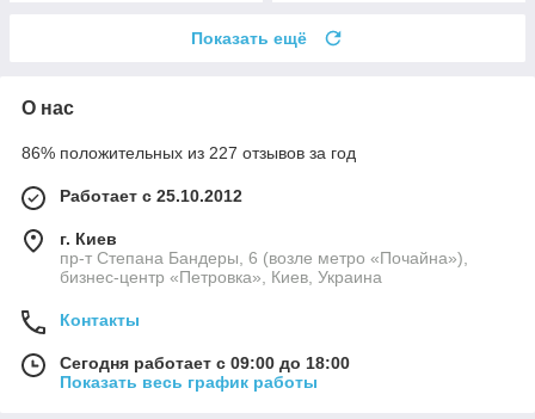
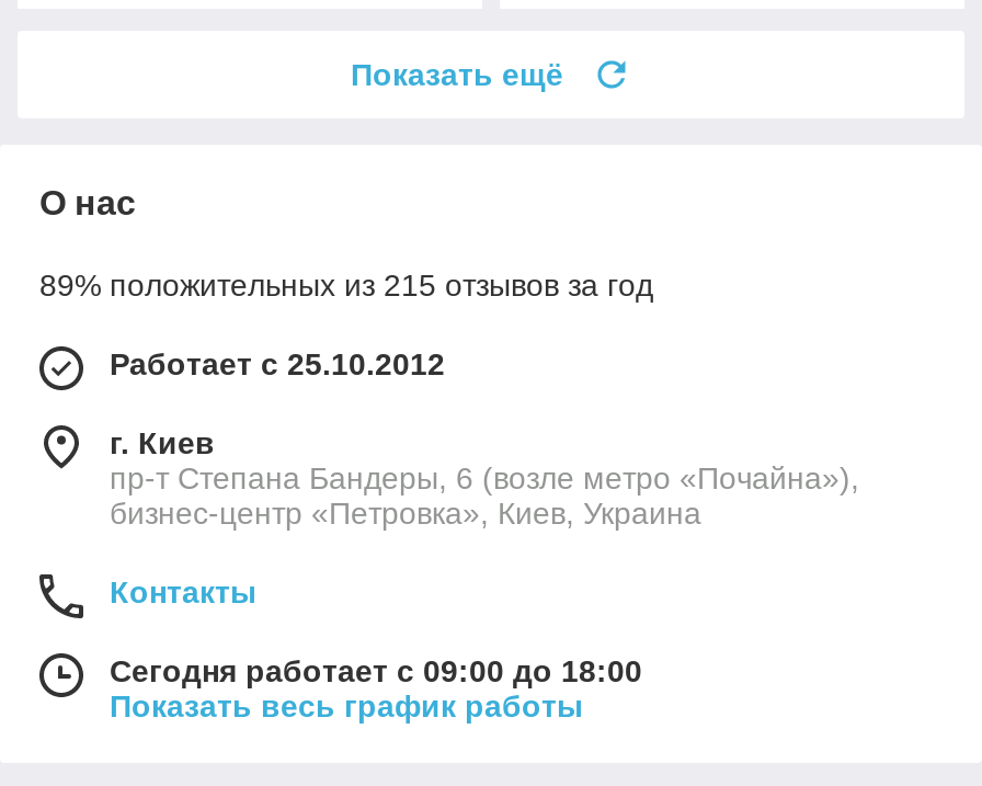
[21,144,356,163] 86% положительных из 227 отзывов за год -> [39,268,653,303] 89% положительных из 215 отзывов за год

